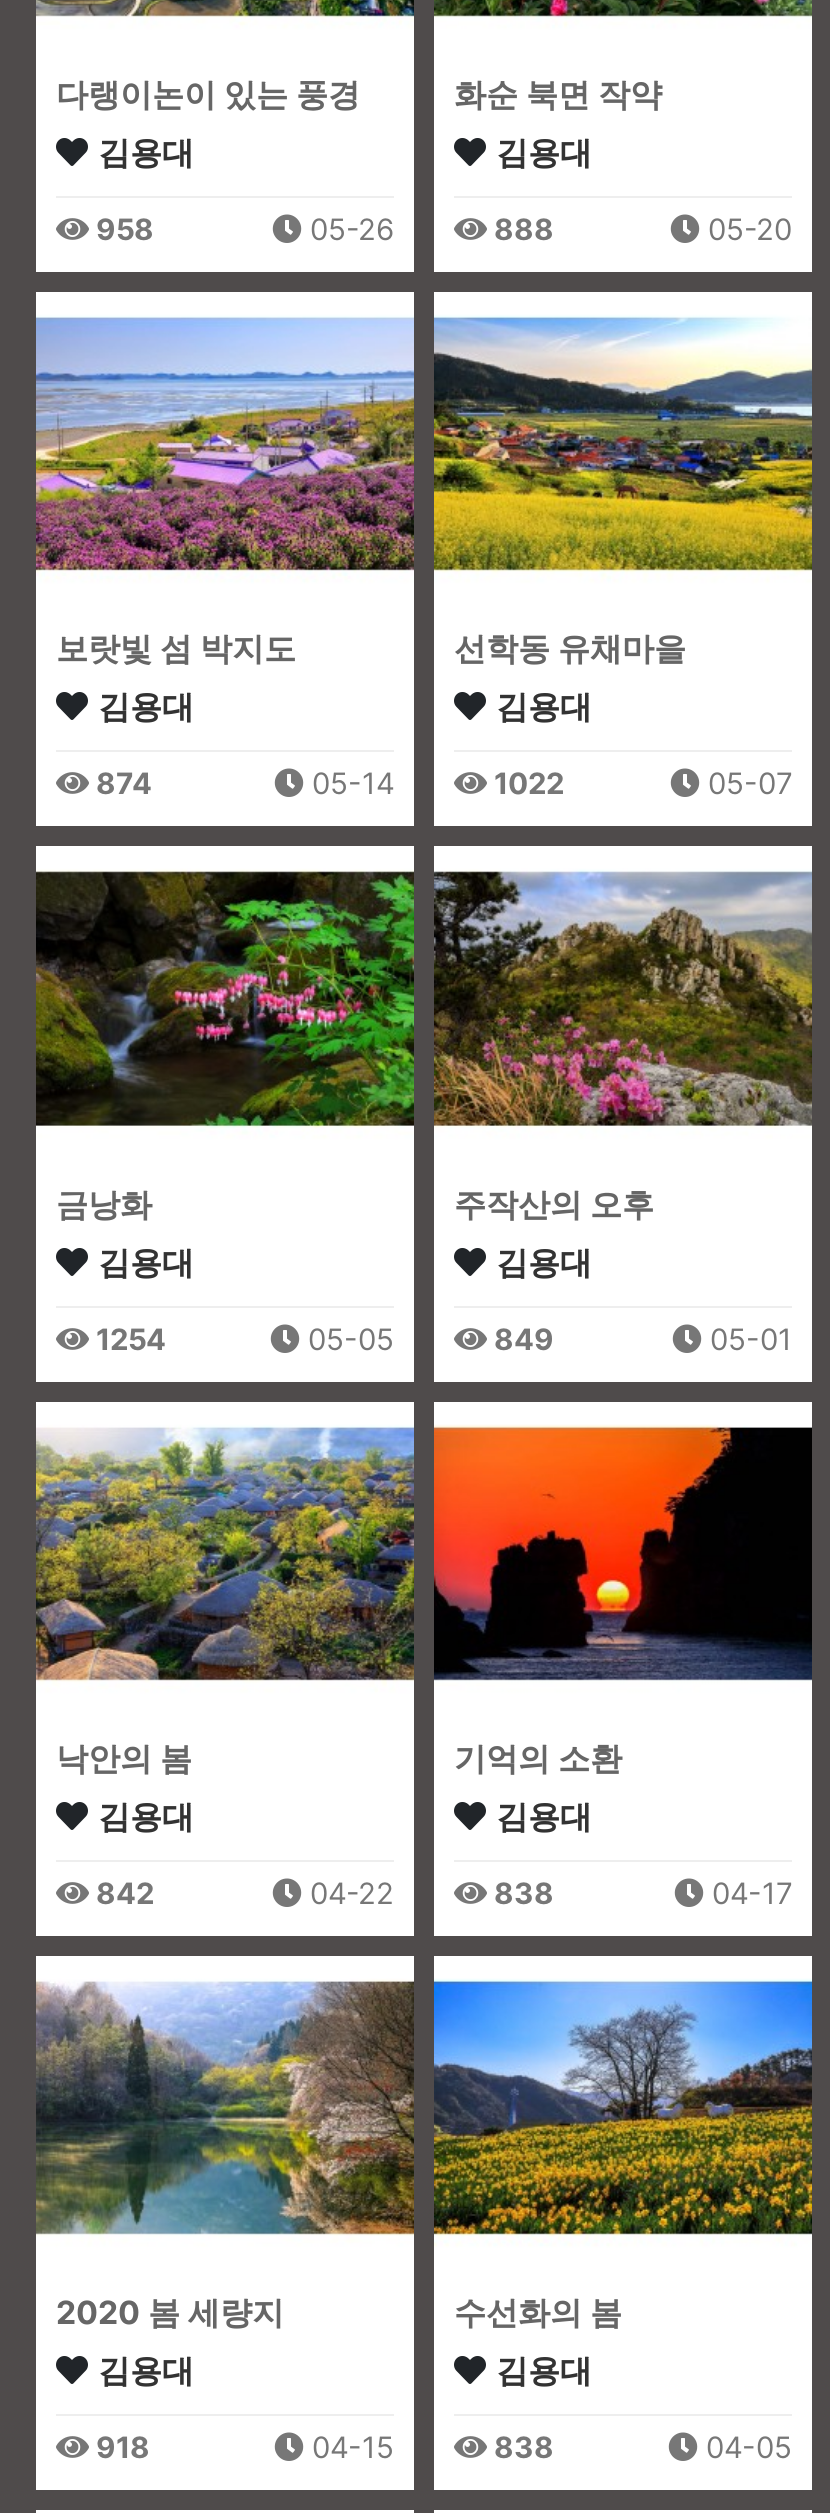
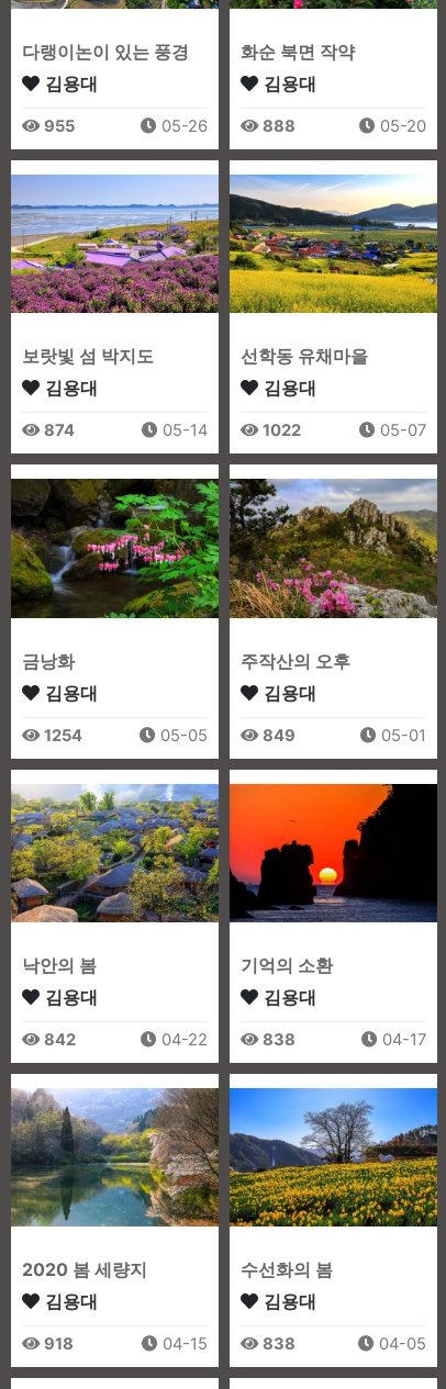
[90,212,154,248] 958 -> [41,117,75,136] 955

